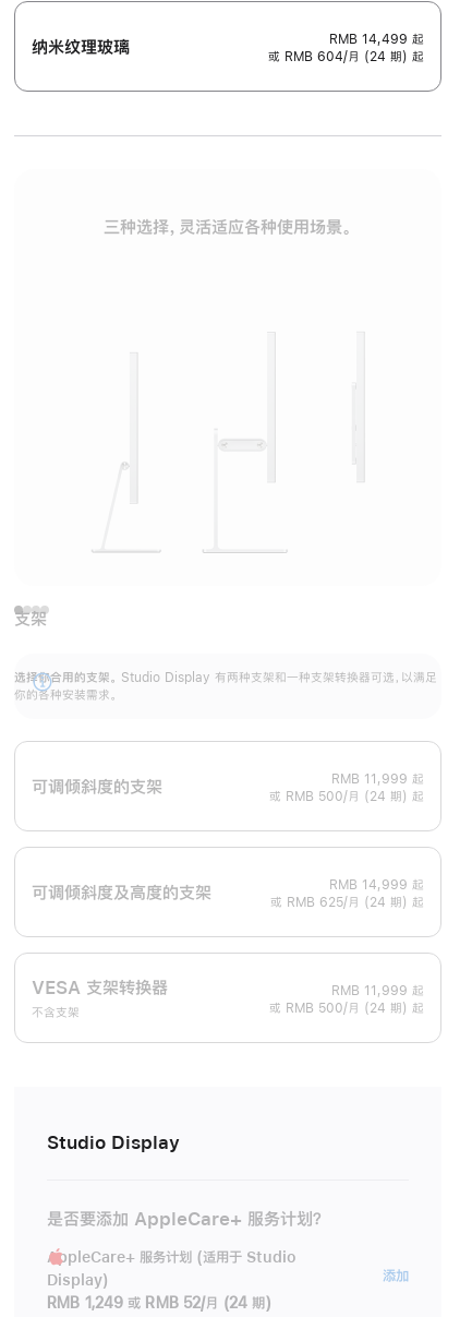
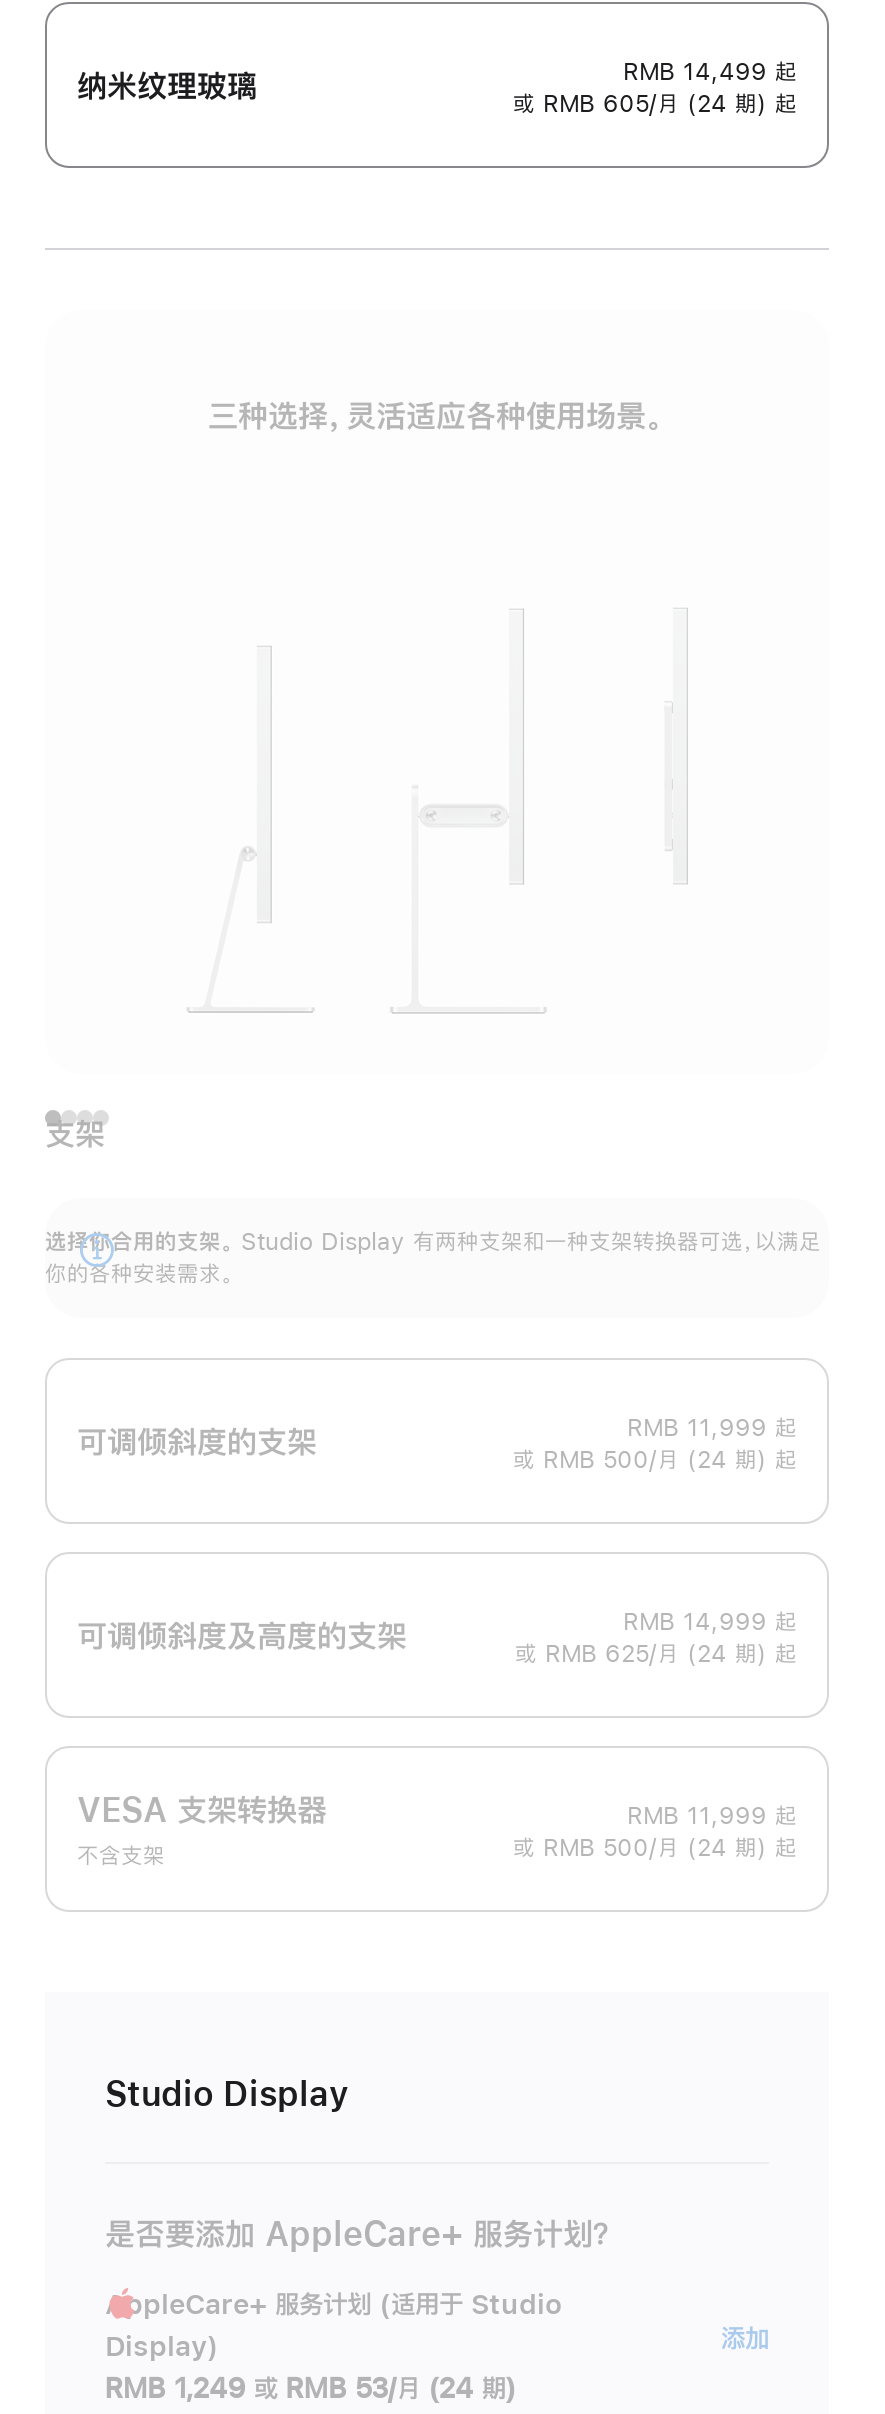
[268,50,424,64] 或 RMB 604/月 (24 期) 起 -> [513,92,797,116] 或 RMB 605/月 (24 期) 起
[47,1296,271,1311] RMB 1,249 或 RMB 52/月 (24 期) -> [105,2375,516,2403] RMB 1,249 或 RMB 53/月 (24 期)

